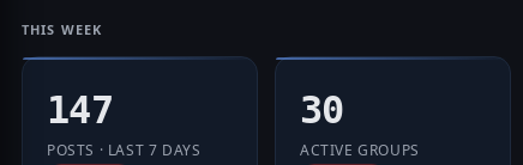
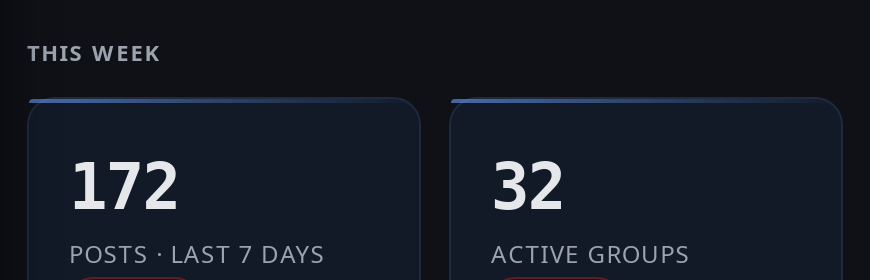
[47,87,113,133] 147 -> [69,150,179,226] 172
[300,87,344,133] 30 -> [491,150,564,226] 32

